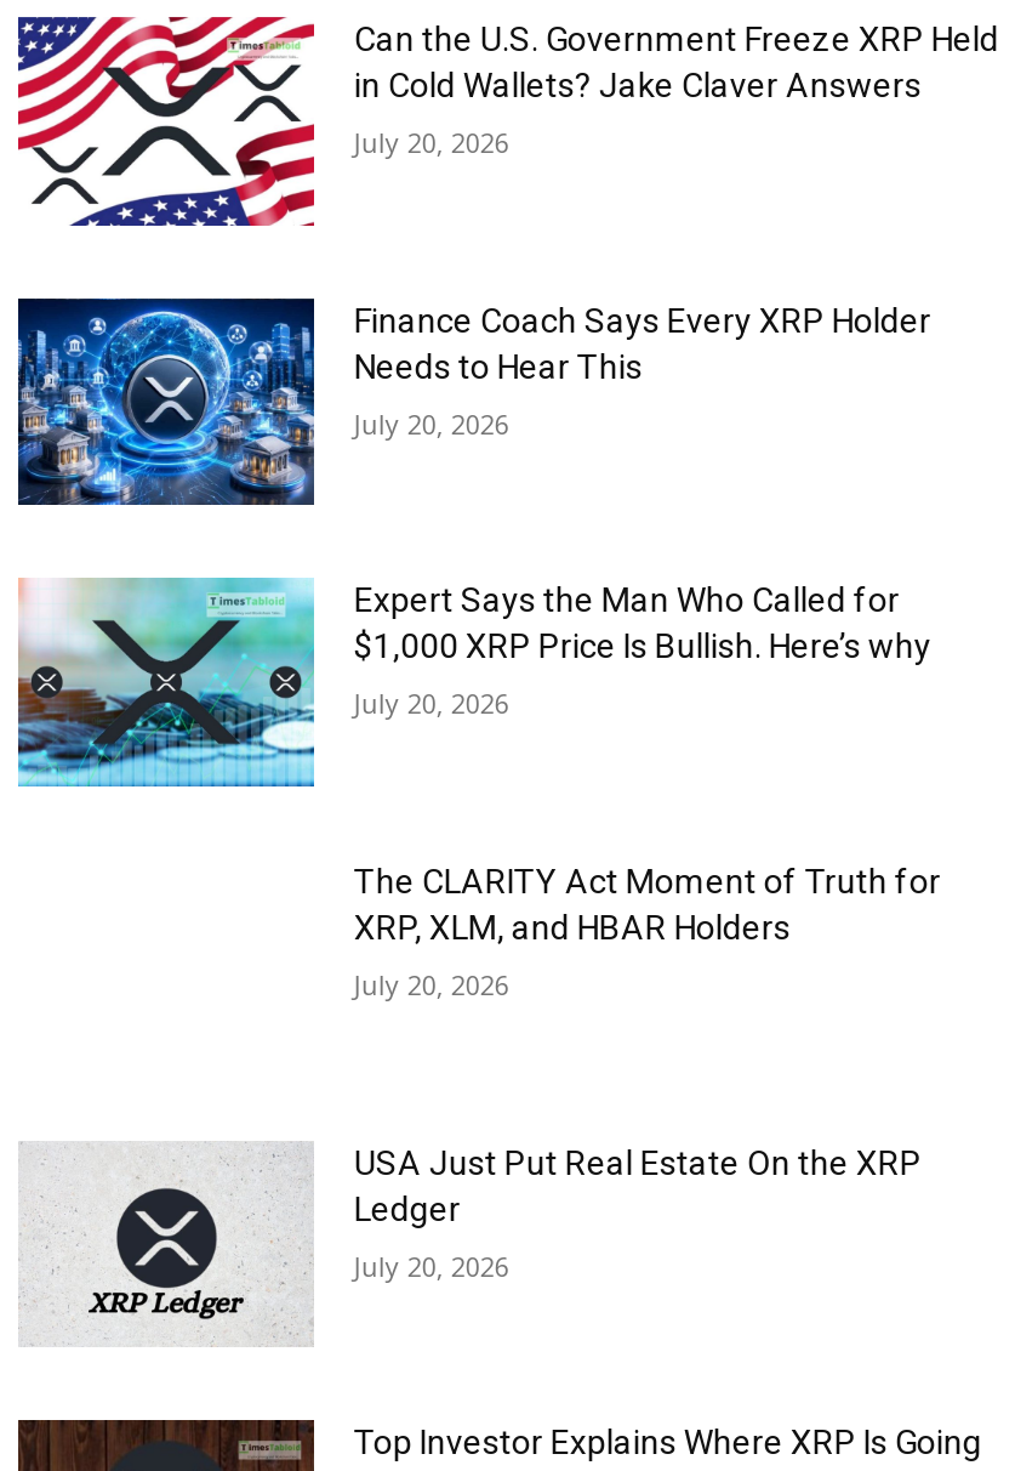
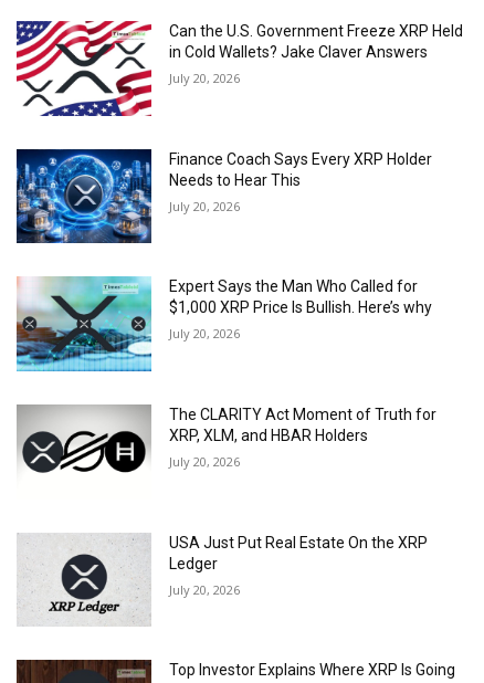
none -> [15,403,152,474] [image]

